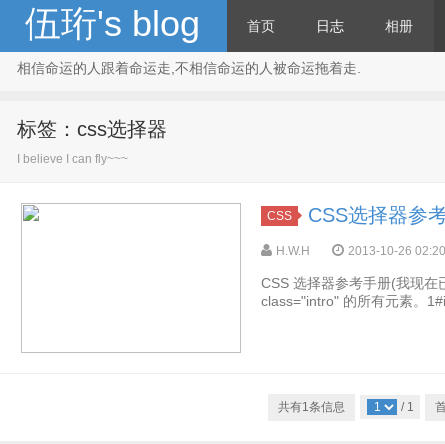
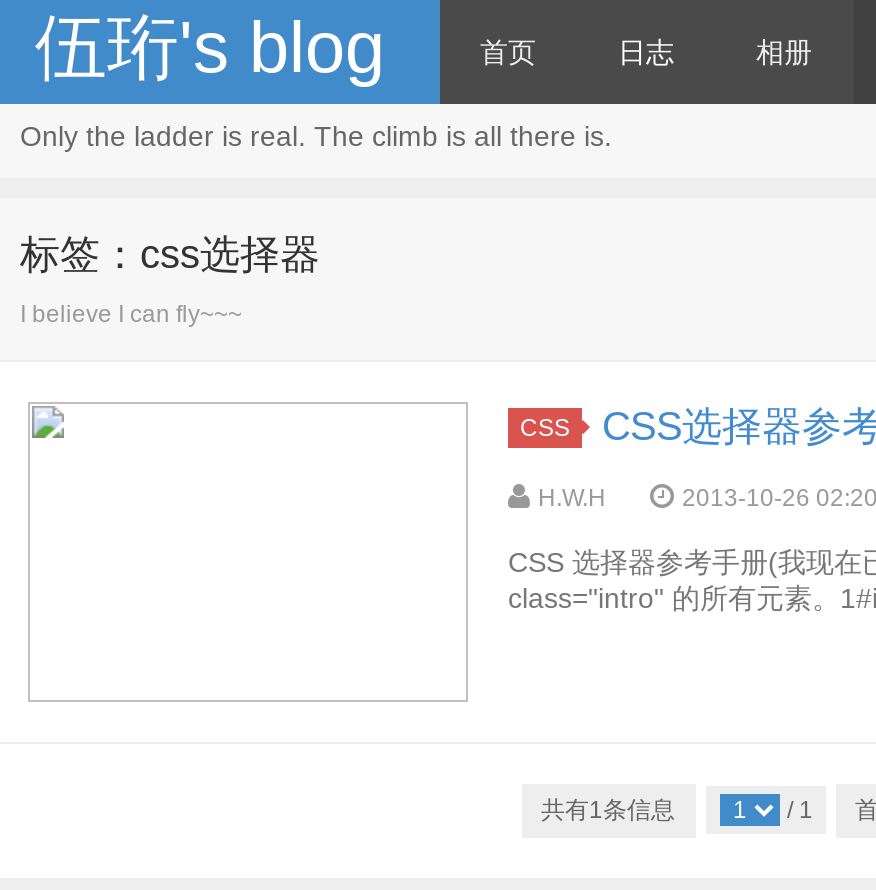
[17,60,361,76] 相信命运的人跟着命运走,不相信命运的人被命运拖着走. -> [20,120,612,152] Only the ladder is real. The climb is all there is.

